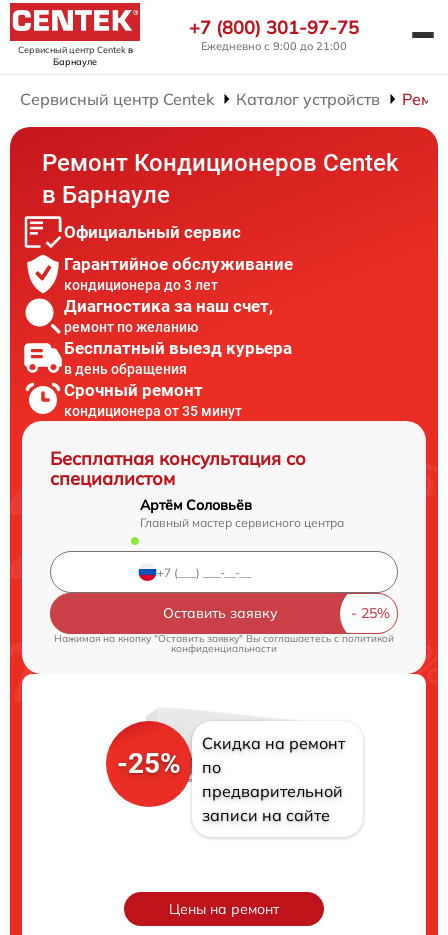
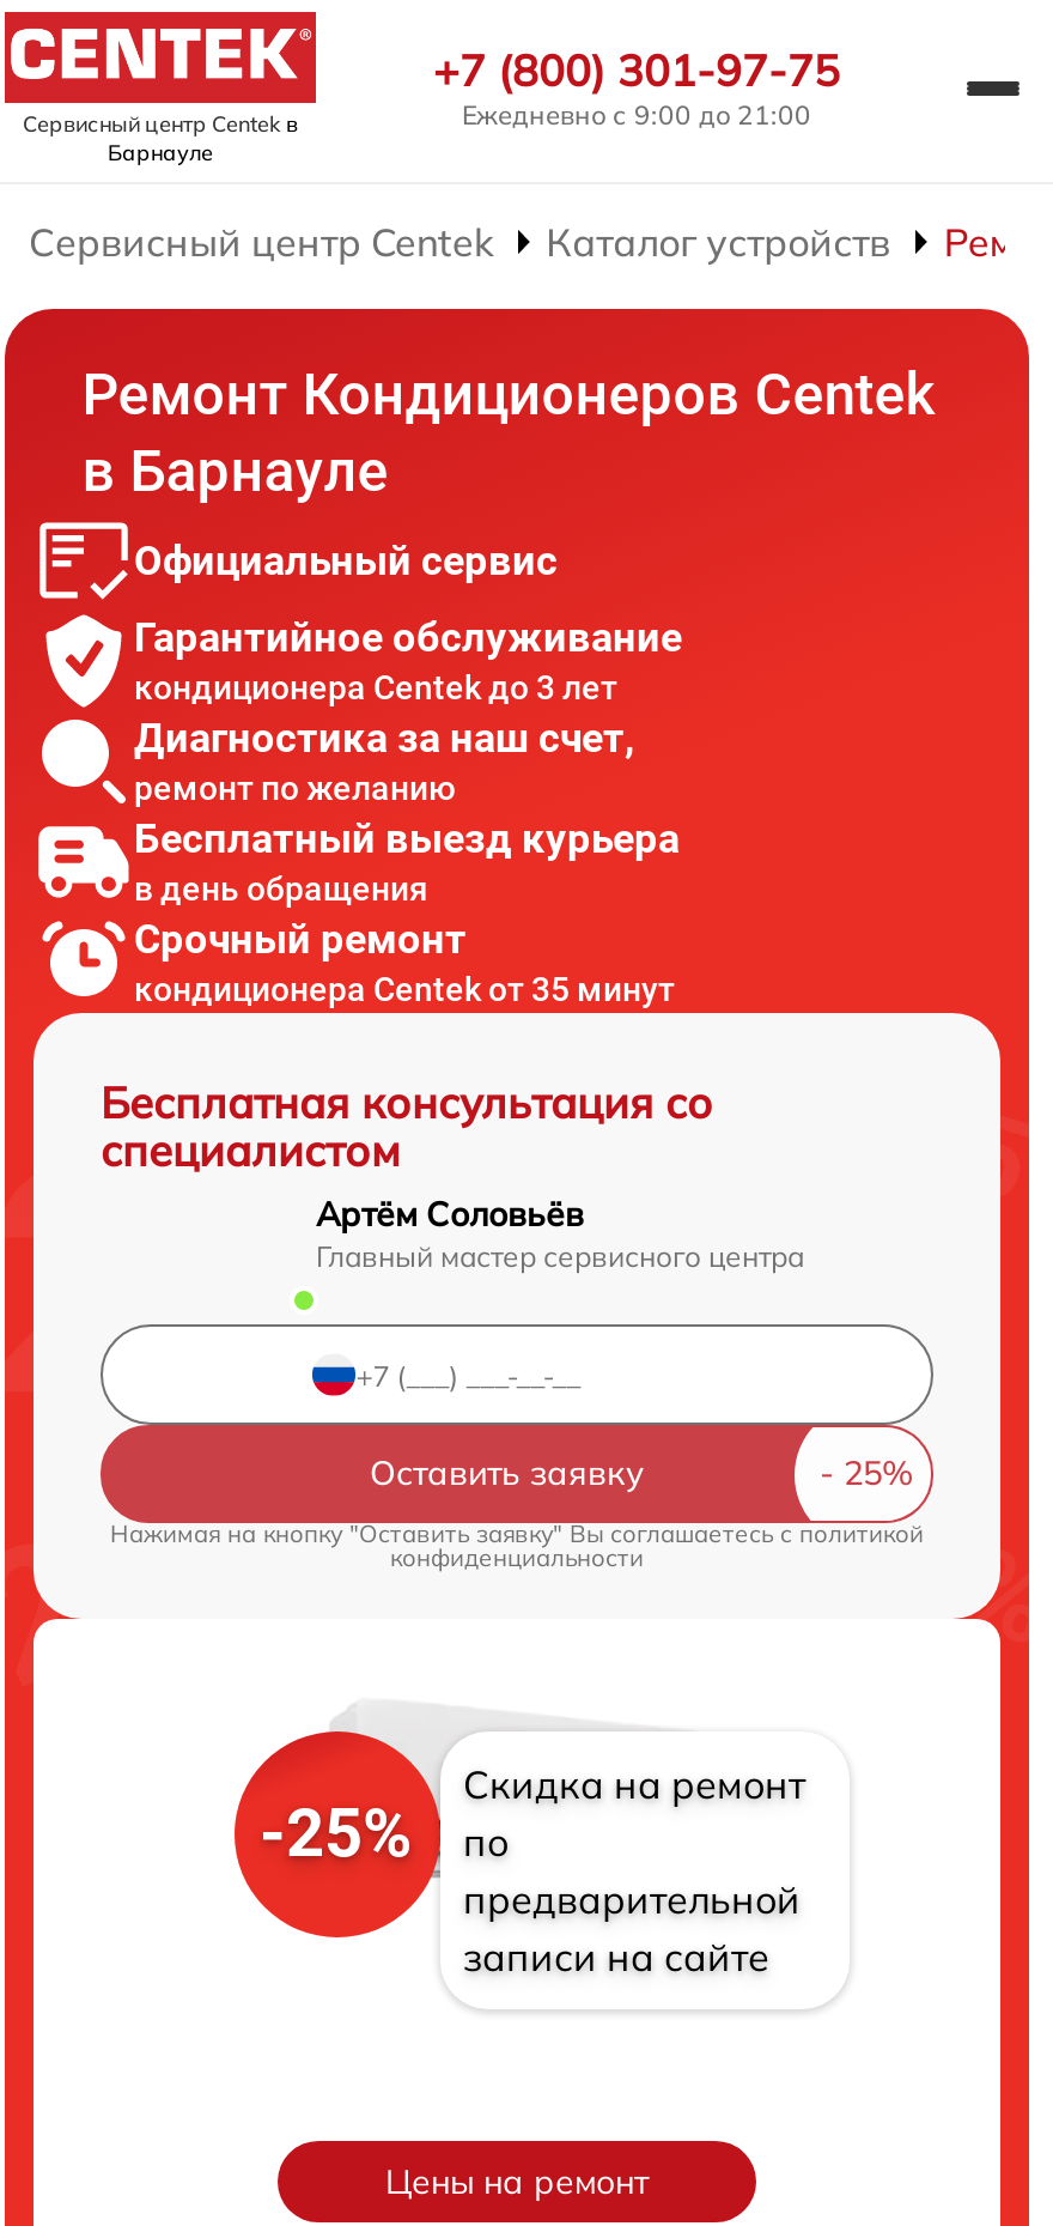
[64,277,218,293] кондиционера до 3 лет -> [134,667,617,706] кондиционера Centek до 3 лет
[64,403,242,419] кондиционера от 35 минут -> [134,969,675,1007] кондиционера Centek от 35 минут

